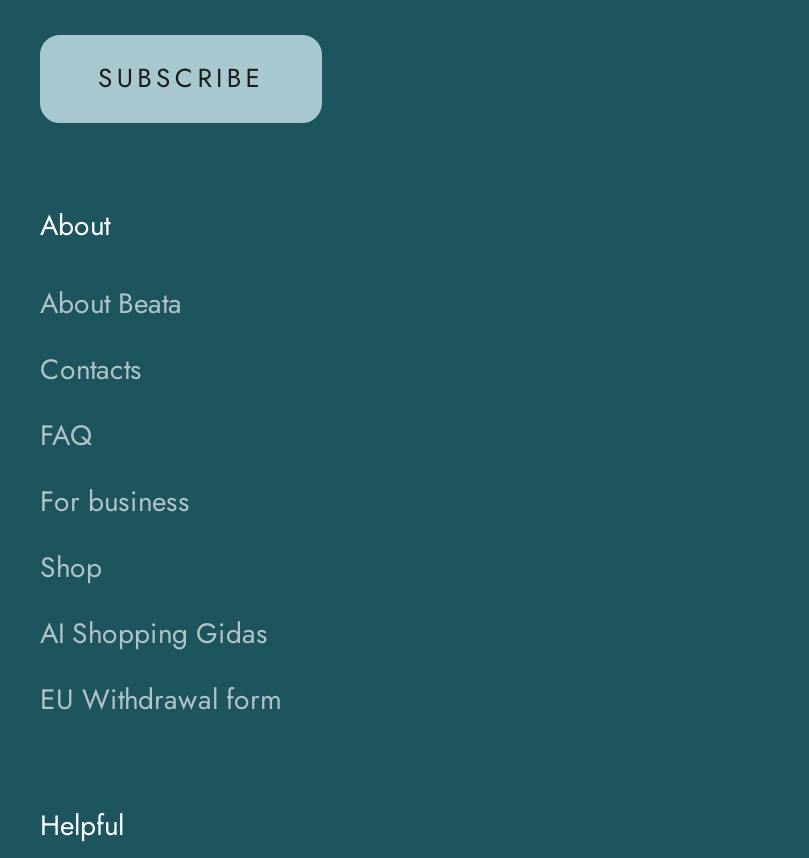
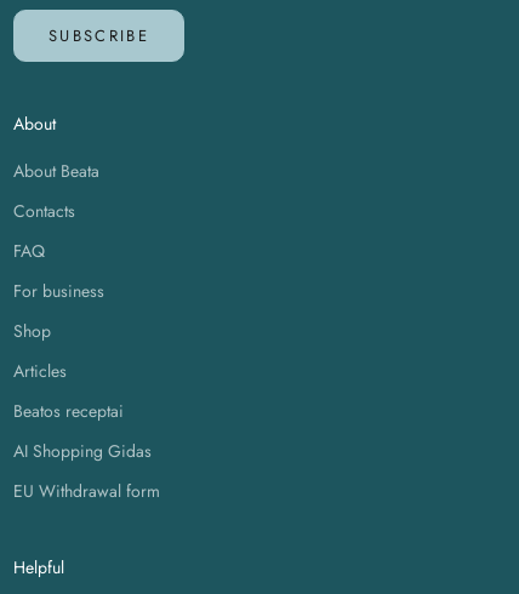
none -> [13,359,124,423] Articles | Beatos receptai

